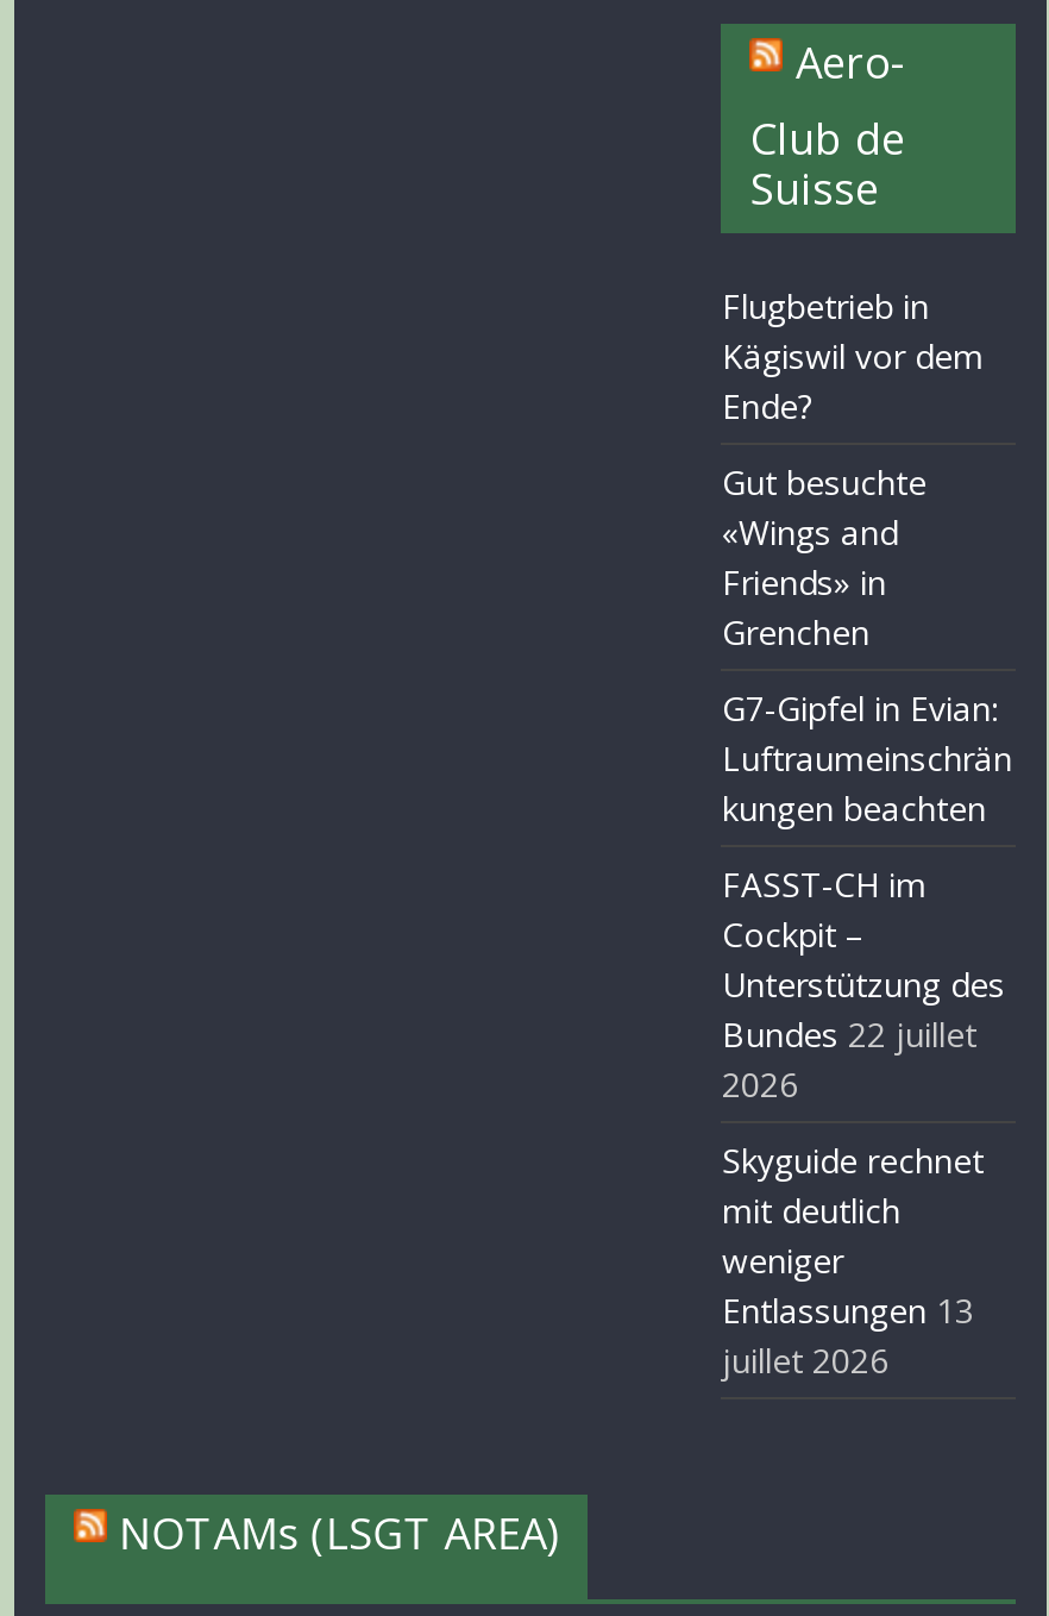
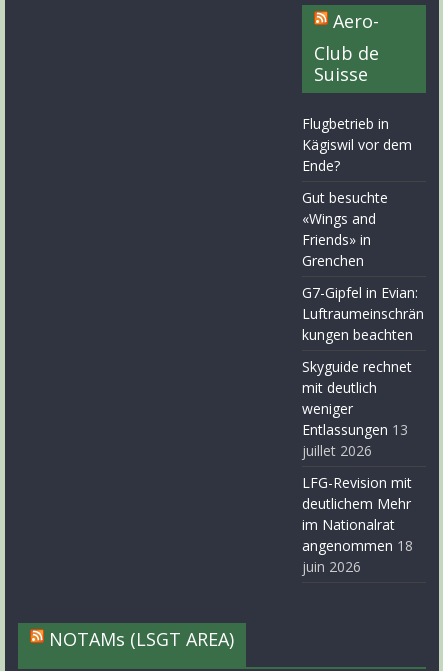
[722,862,1005,1107] FASST-CH im | Cockpit – | Unterstützung des | Bundes 22 juillet | 2026 -> none
moved [722,1138,984,1383] -> [302,357,412,460]: Skyguide rechnet | mit deutlich | weniger | Entlassungen 13 | juillet 2026
none -> [302,473,413,576] LFG-Revision mit | deutlichem Mehr | im Nationalrat | angenommen 18 | juin 2026

